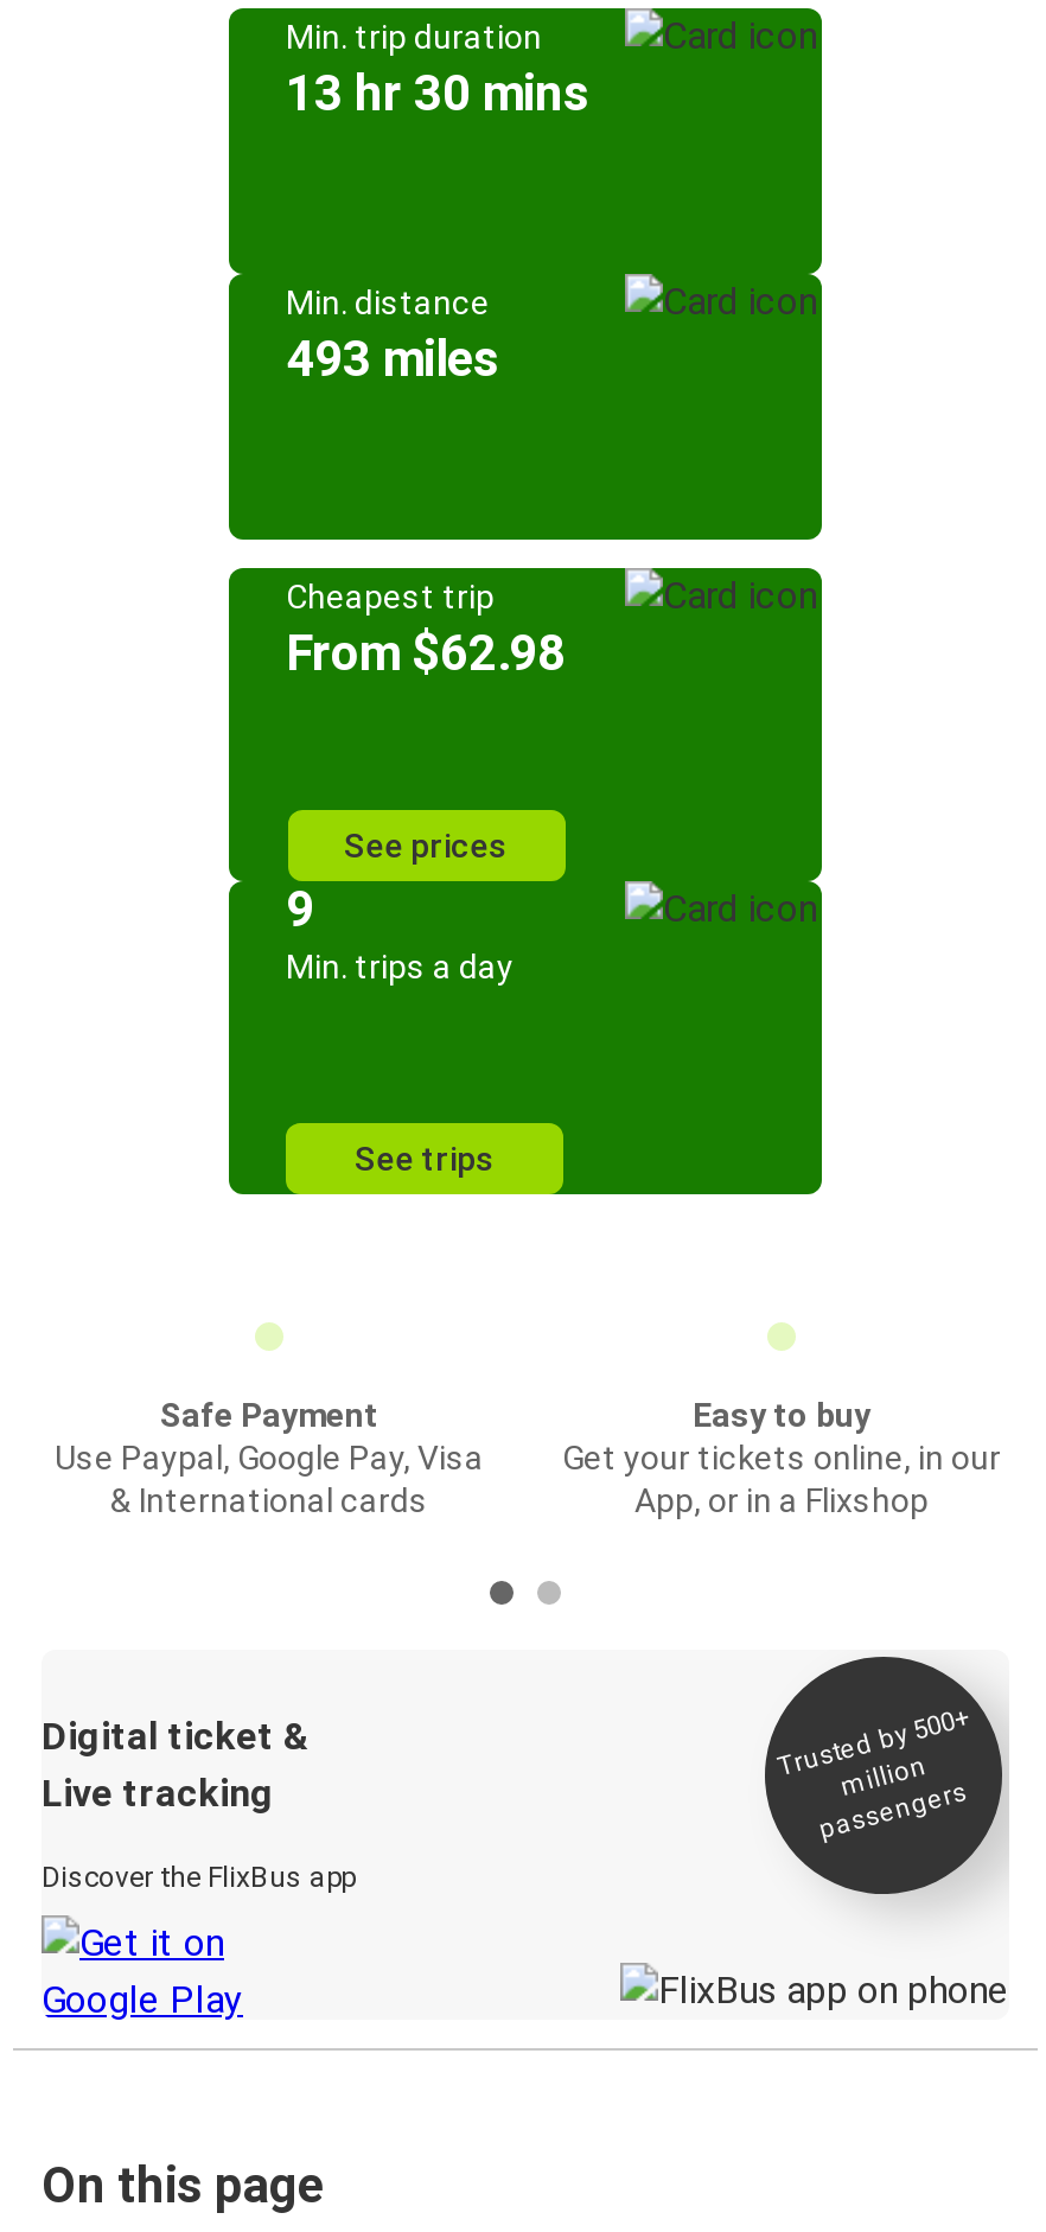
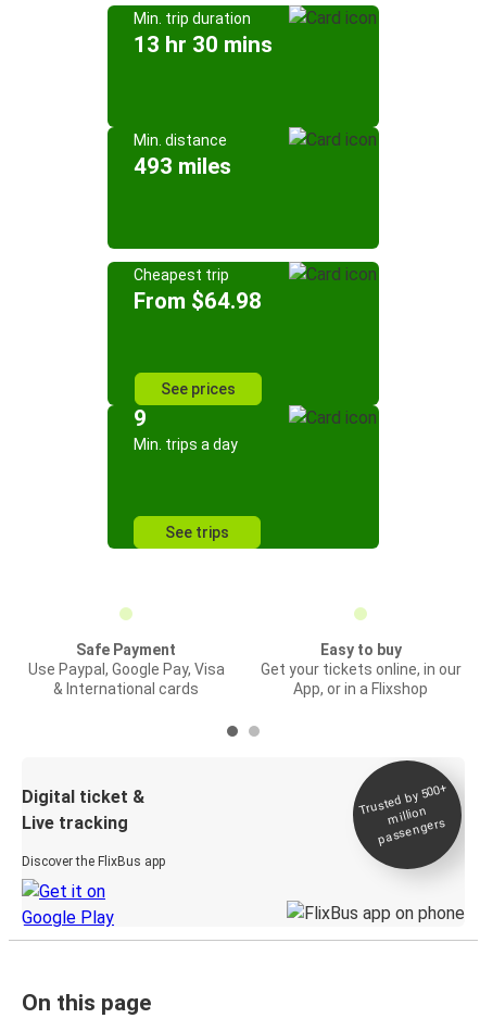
[286,625,566,682] From $62.98 -> [134,288,262,314] From $64.98

